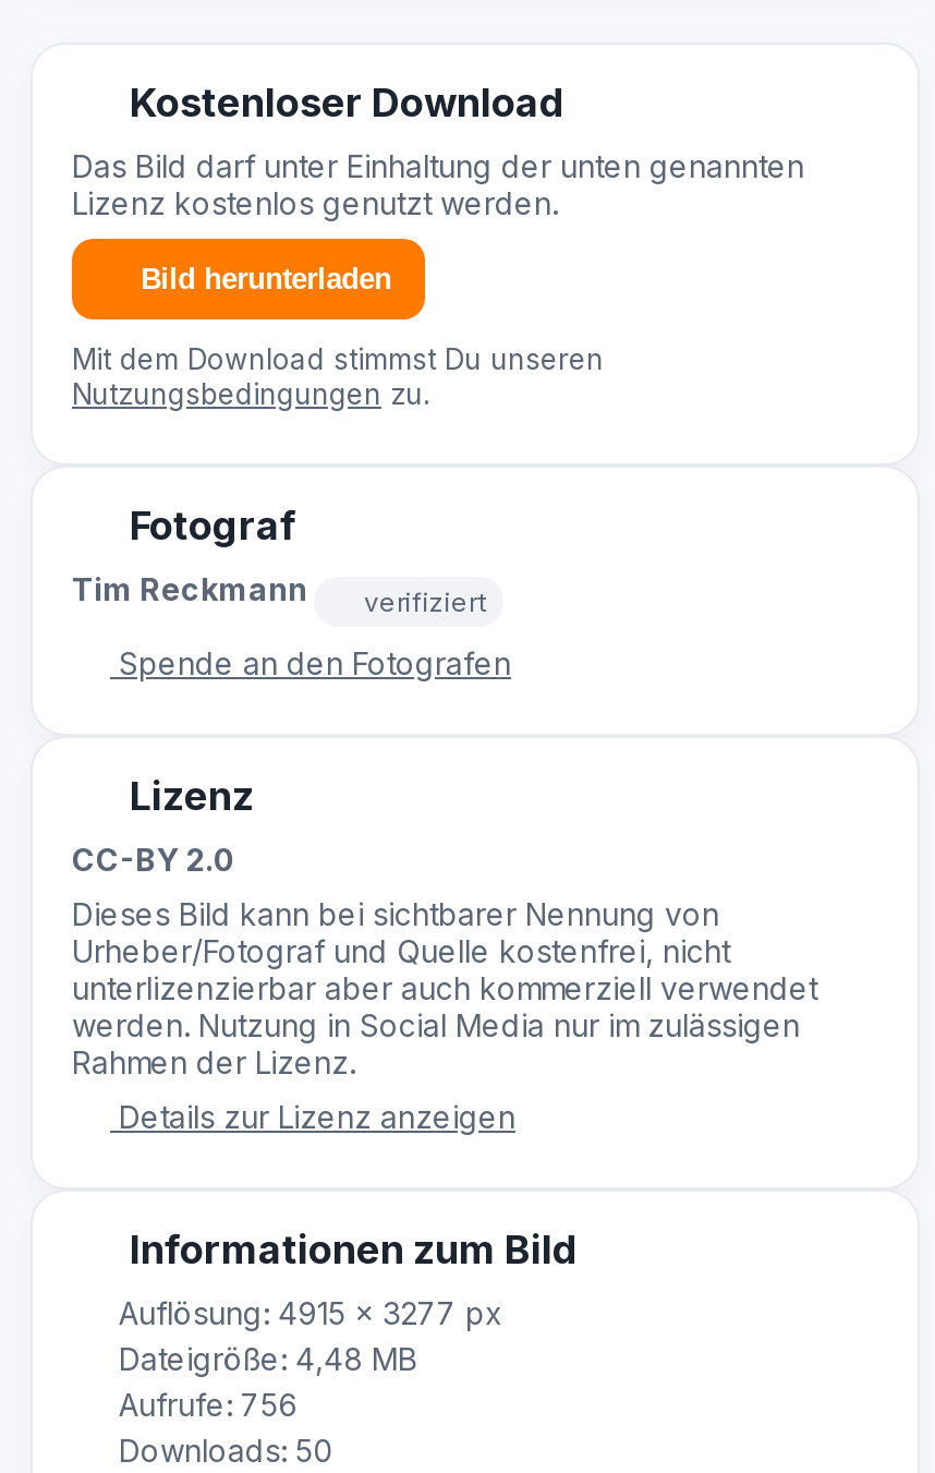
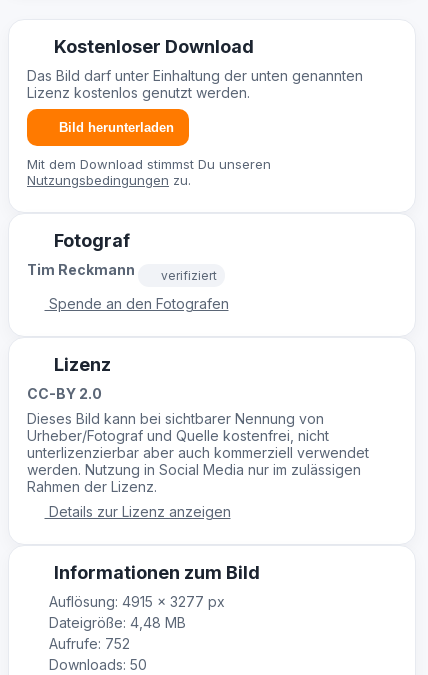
[110,1385,297,1422] Aufrufe: 756 -> [44,634,129,651] Aufrufe: 752

